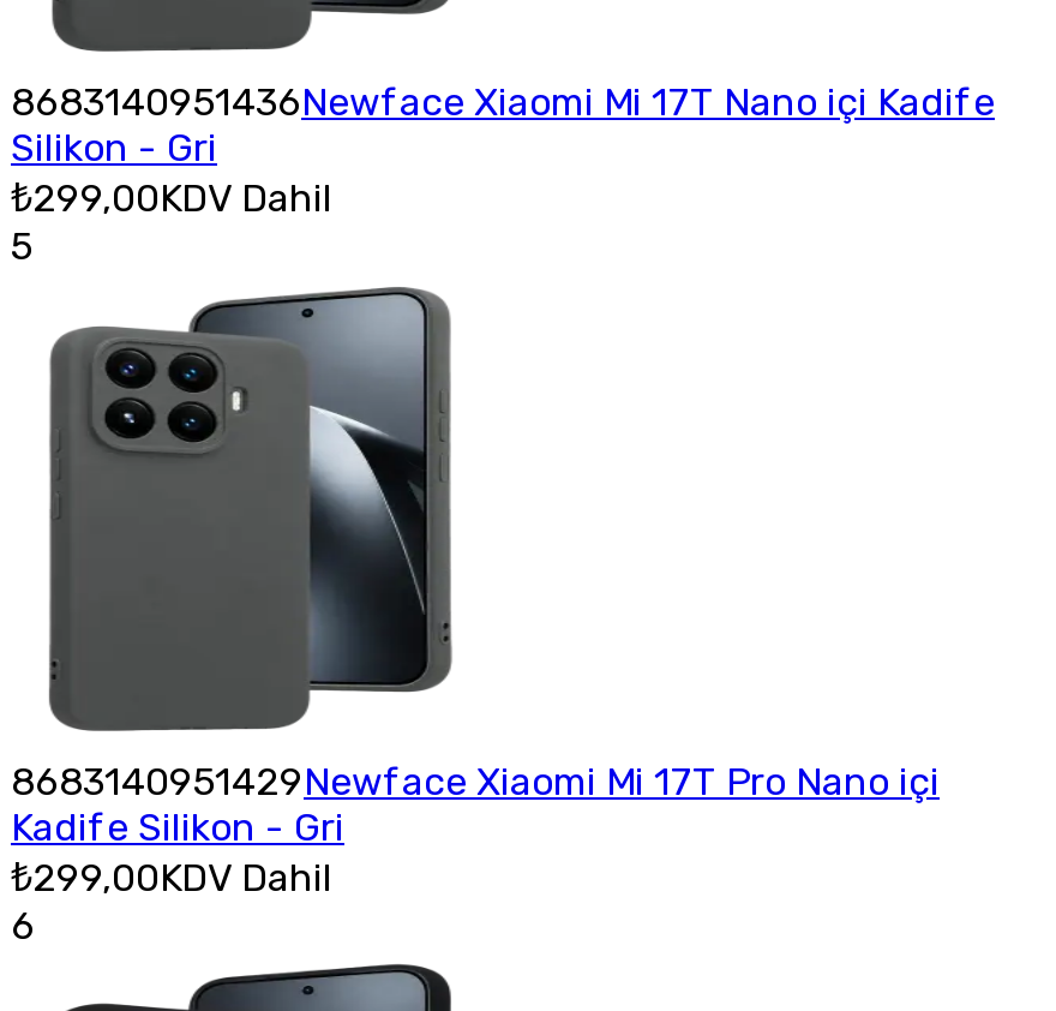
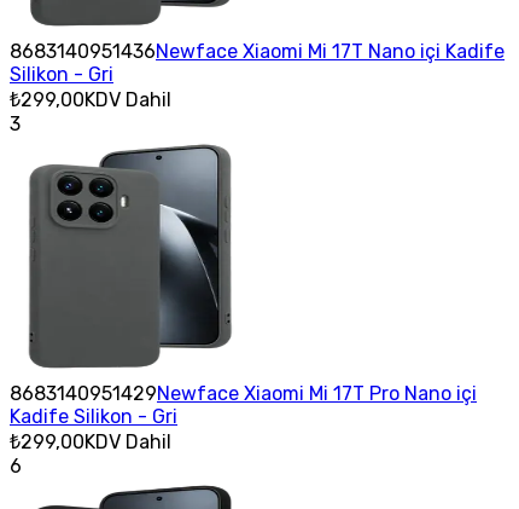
[11,223,32,268] 5 -> [10,112,21,135] 3

